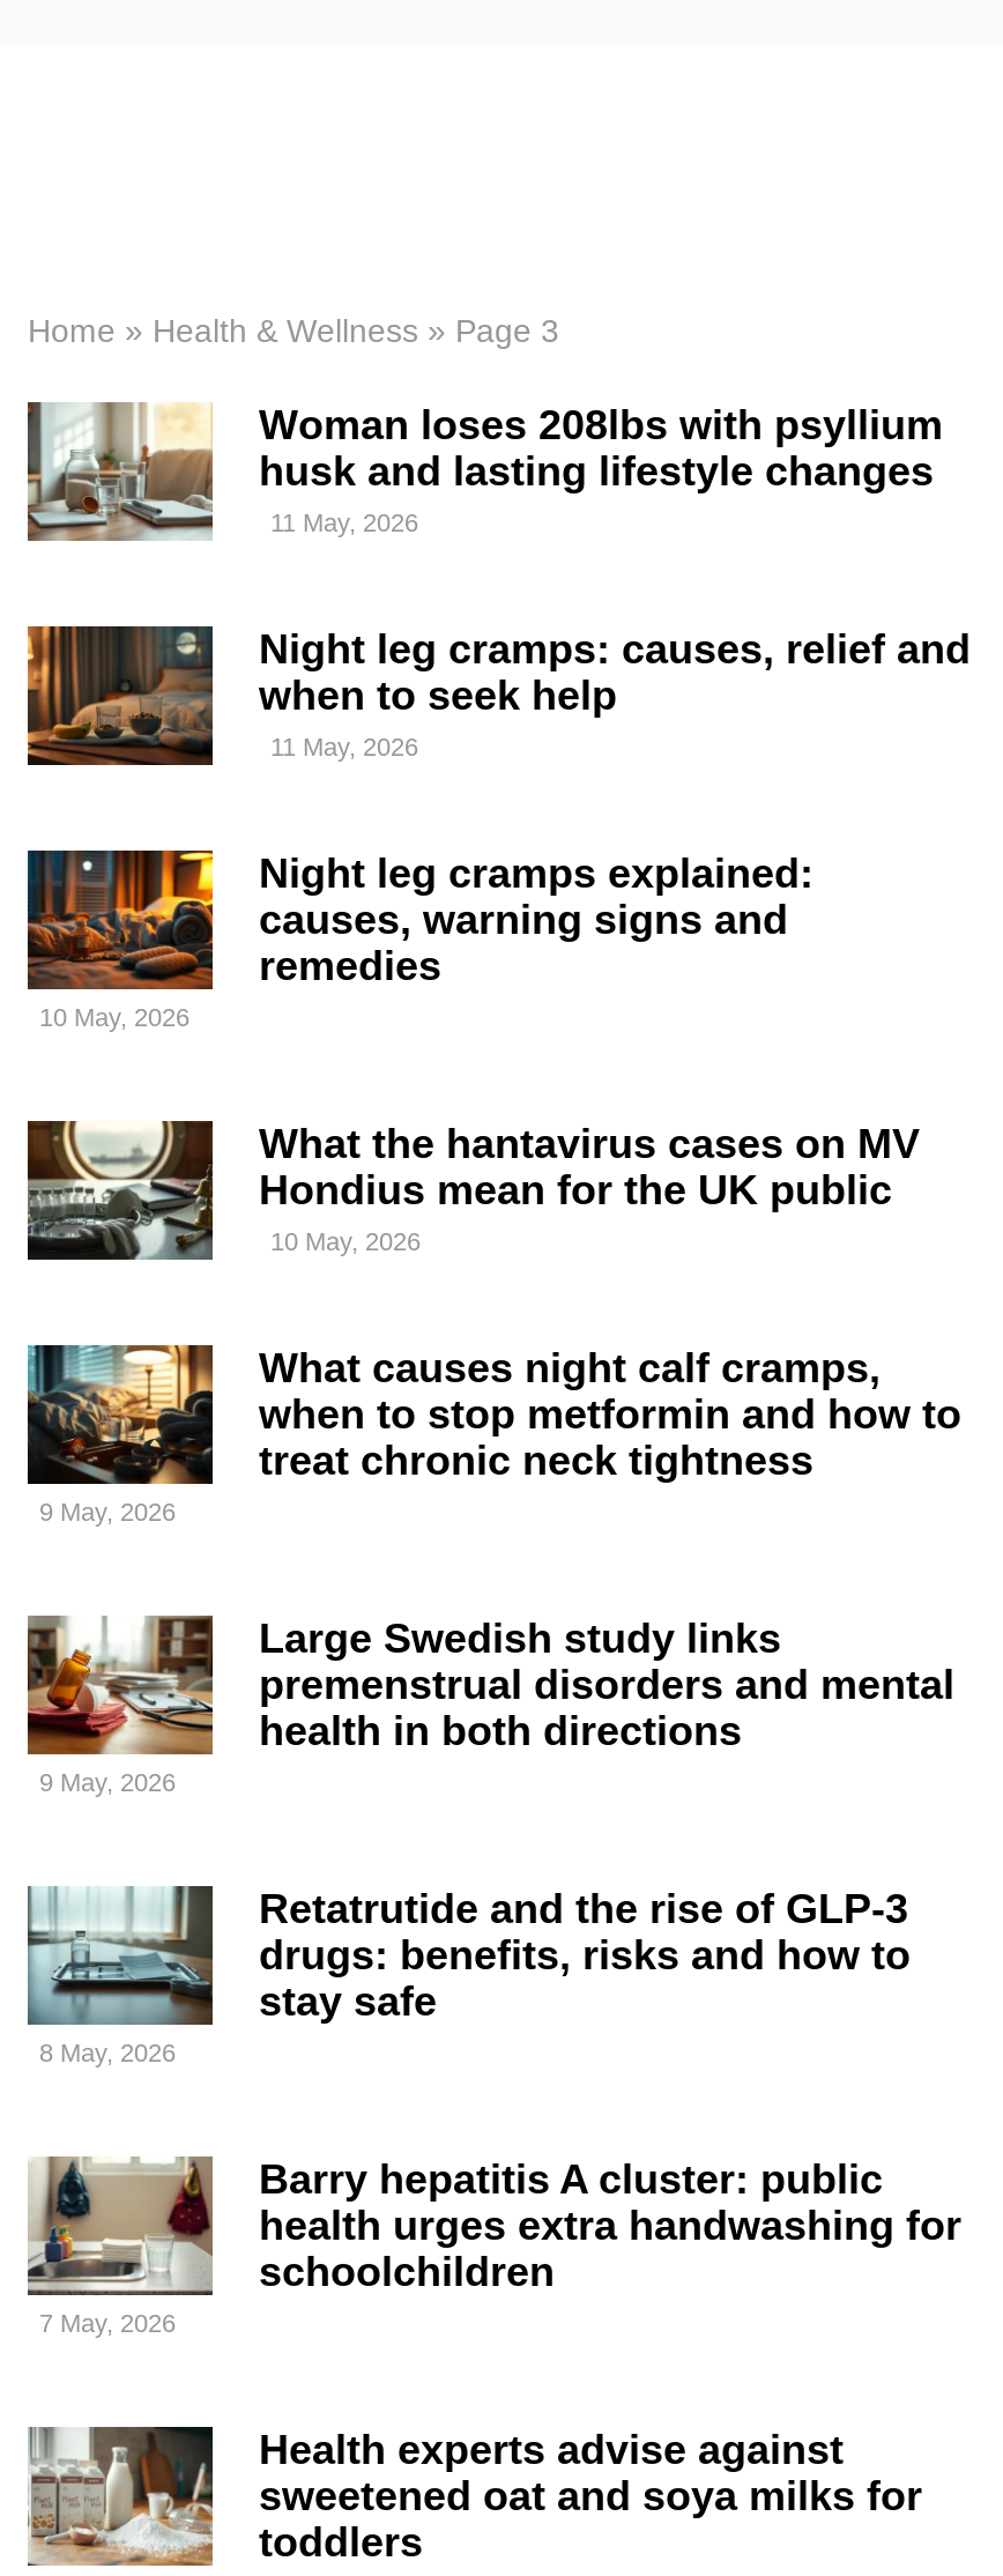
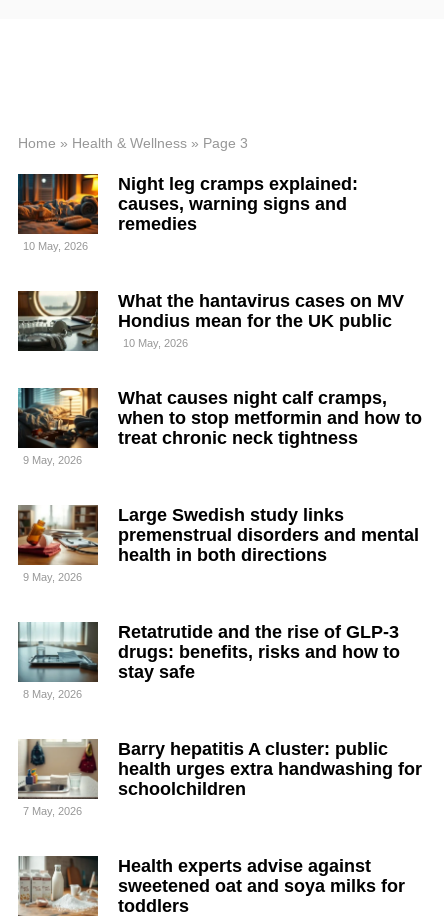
[25,400,971,760] [image] | Woman loses 208lbs with psyllium | husk and lasting lifestyle changes | 11 May, 2026 | Night leg cramps: causes, relief and | when to seek help | 11 May, 2026 -> none
[25,624,215,767] [image] -> none

